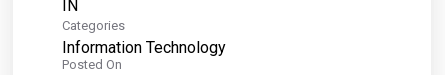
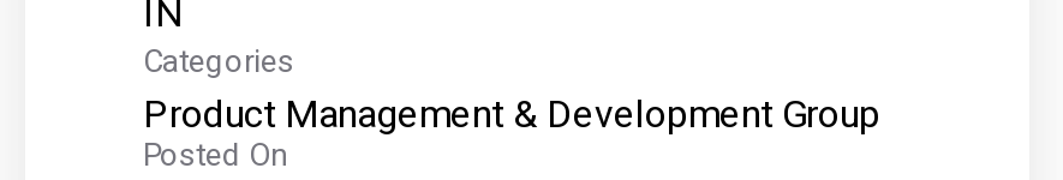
[62,38,226,57] Information Technology -> [143,90,880,136] Product Management & Development Group

